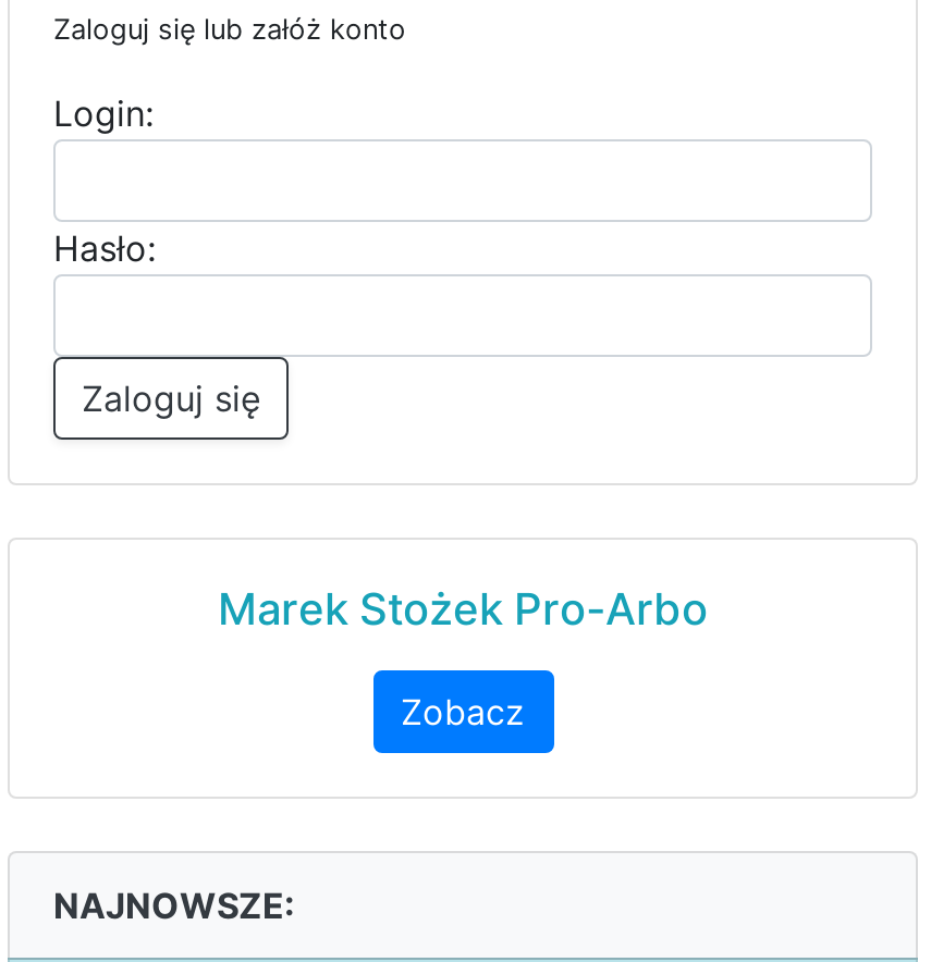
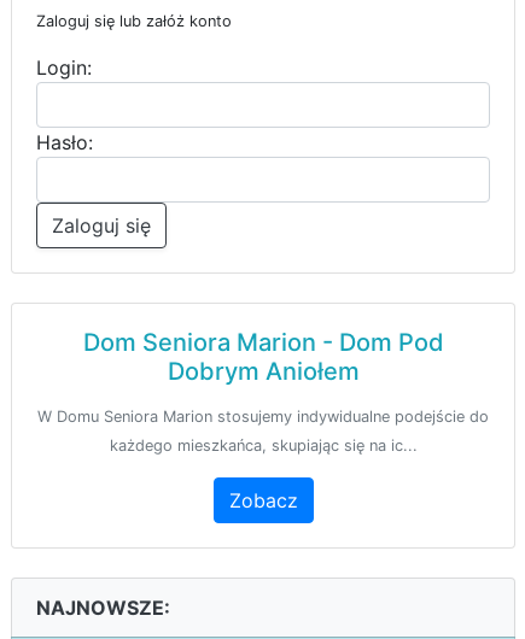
[218,583,708,636] Marek Stożek Pro-Arbo -> [37,328,489,455] Dom Seniora Marion - Dom Pod | Dobrym Aniołem | W Domu Seniora Marion stosujemy indywidualne podejście do | każdego mieszkańca, skupiając się na ic...

